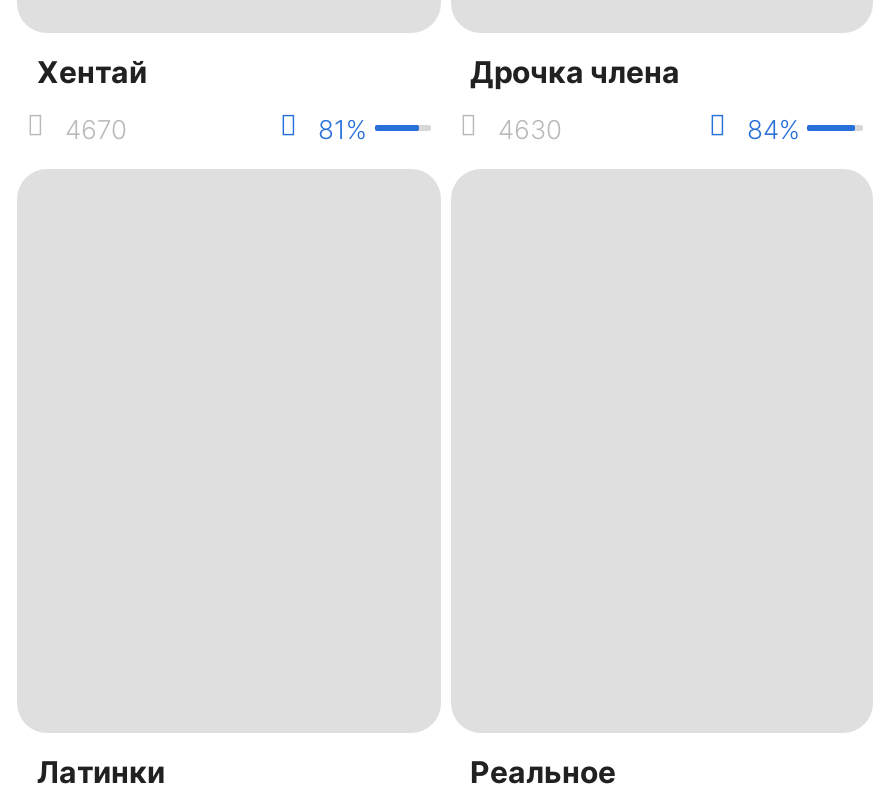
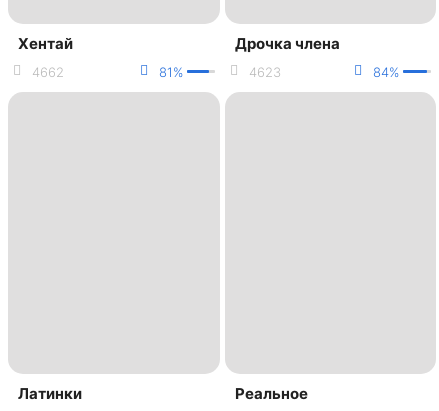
[65,113,127,145] 4670 -> [32,64,64,80] 4662
[498,113,562,145] 4630 -> [248,64,280,80] 4623

